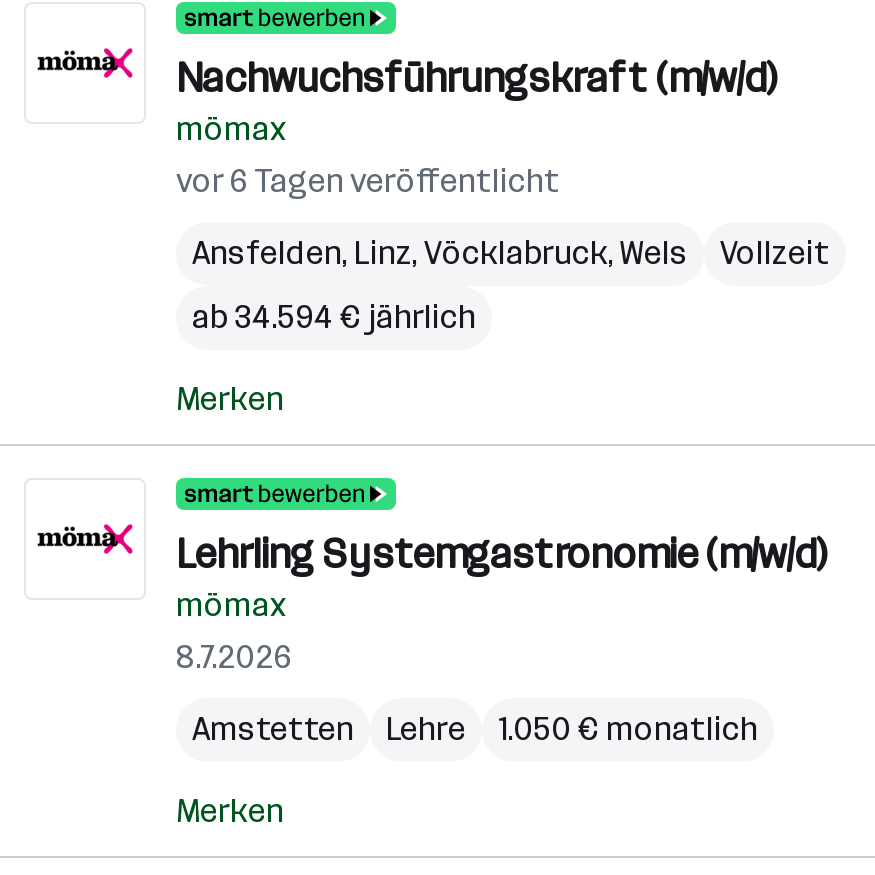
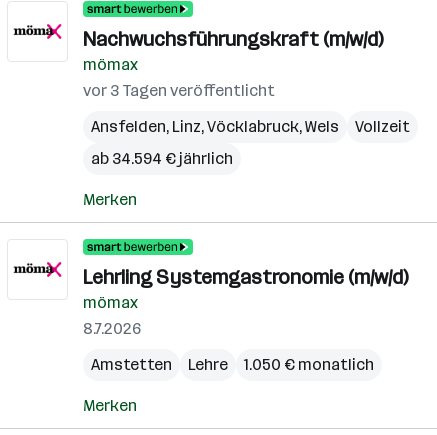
[176,162,560,200] vor 6 Tagen veröffentlicht -> [83,81,275,100] vor 3 Tagen veröffentlicht

